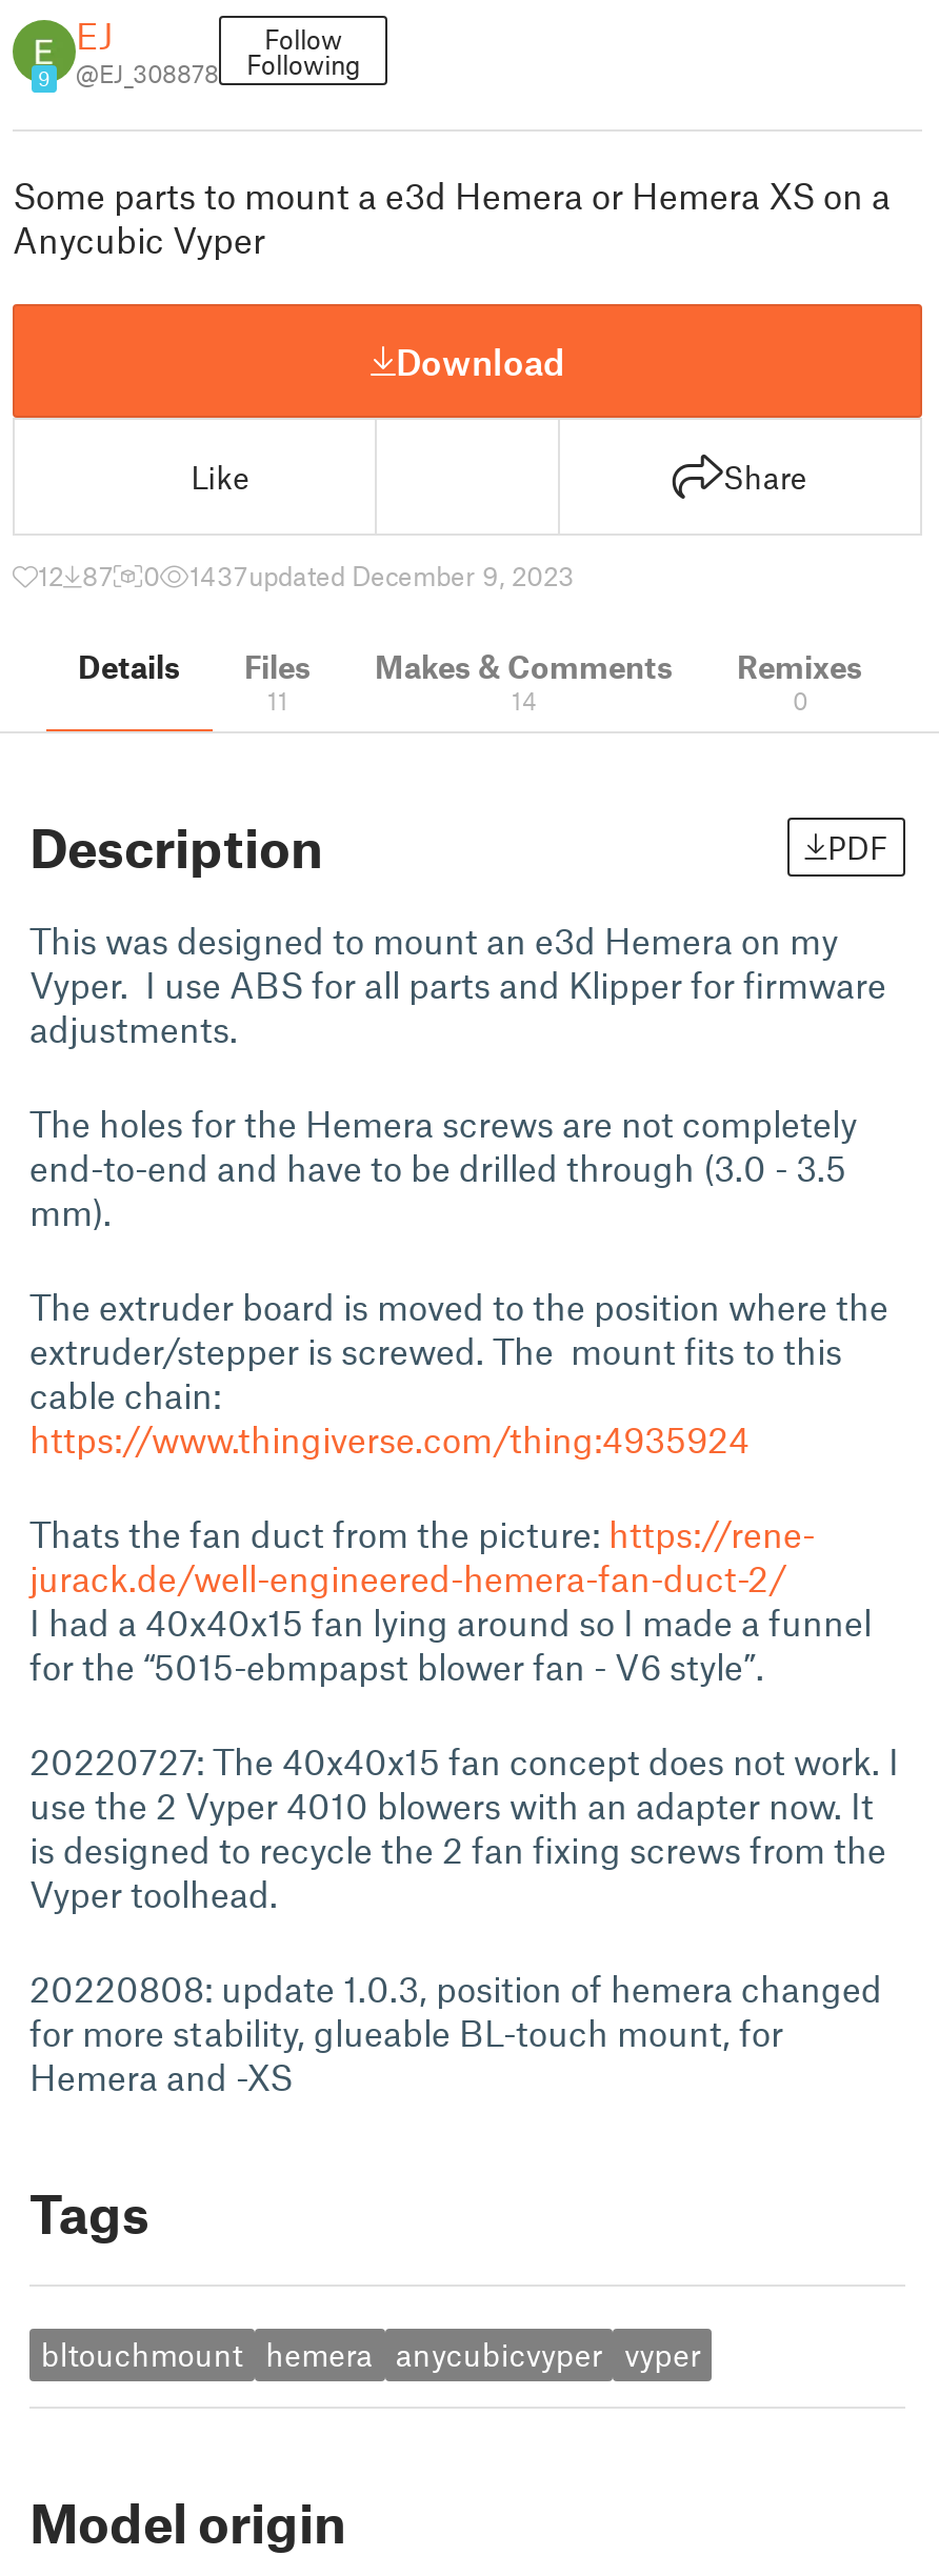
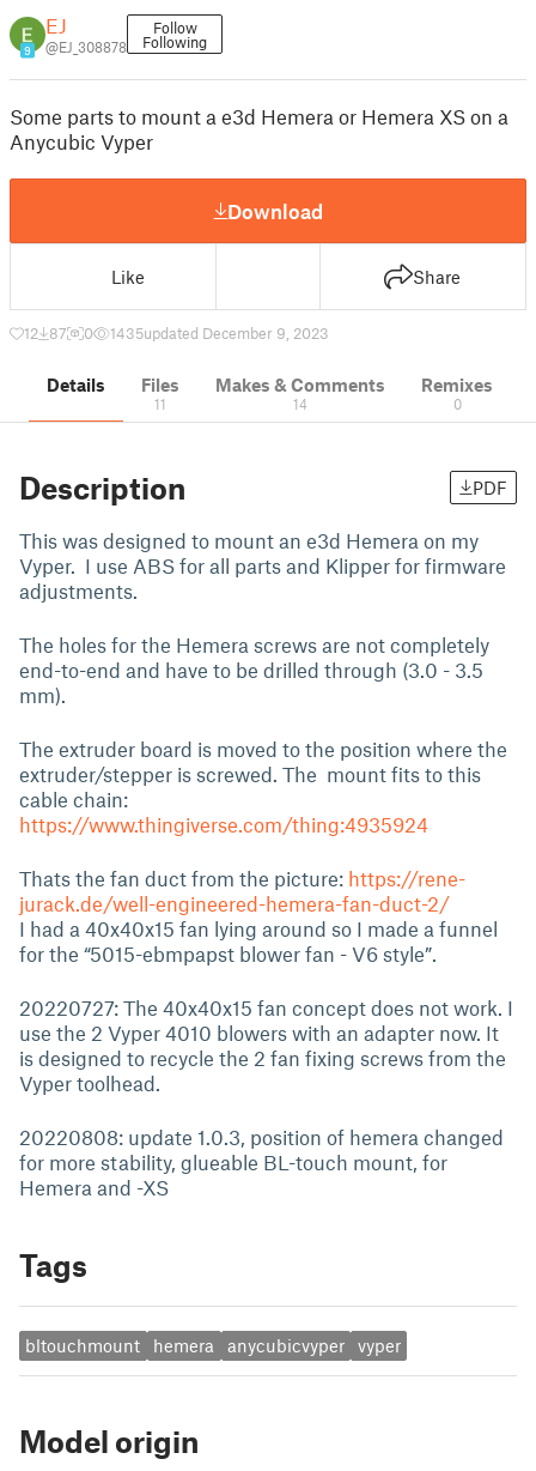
[189,559,575,592] 1437updated December 9, 2023 -> [110,323,329,343] 1435updated December 9, 2023

